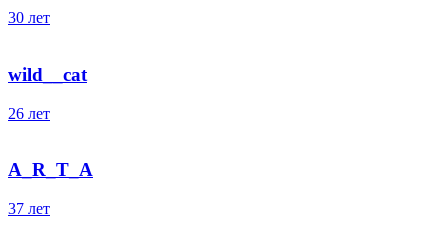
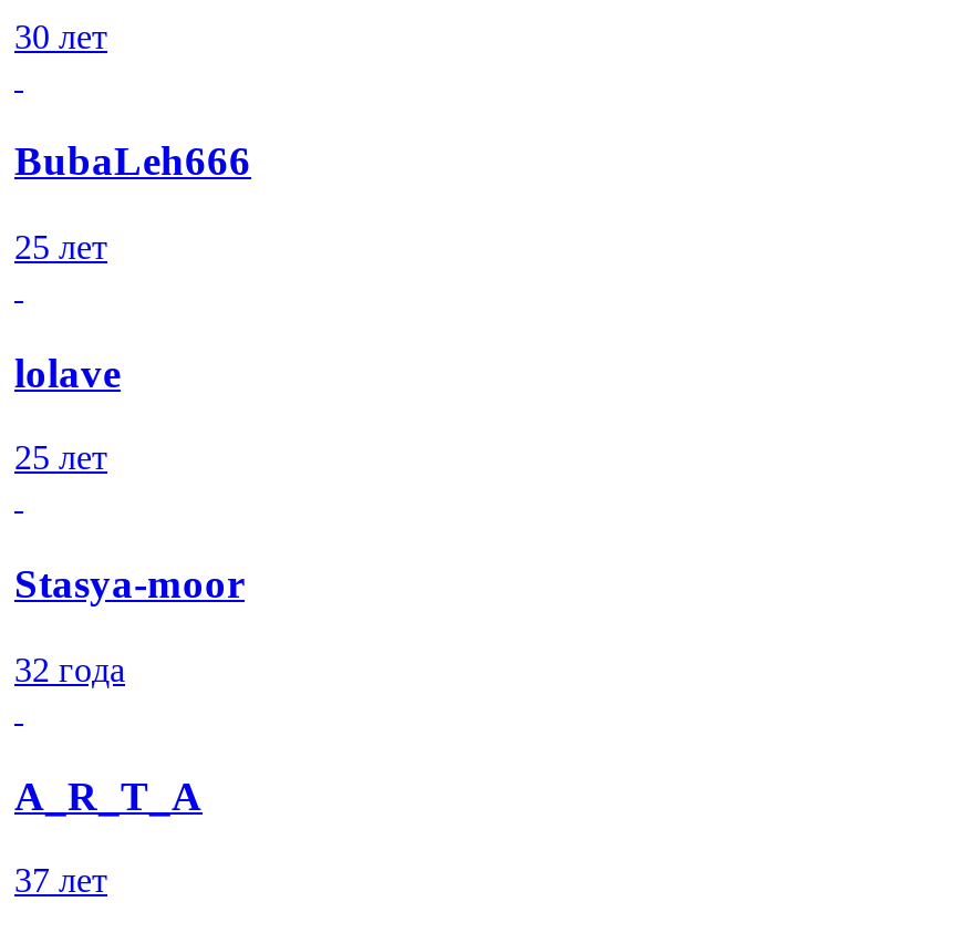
[8,64,87,122] wild__cat | 26 лет -> [14,137,251,688] BubaLeh666 | 25 лет | lolave | 25 лет | Stasya-moor | 32 года

